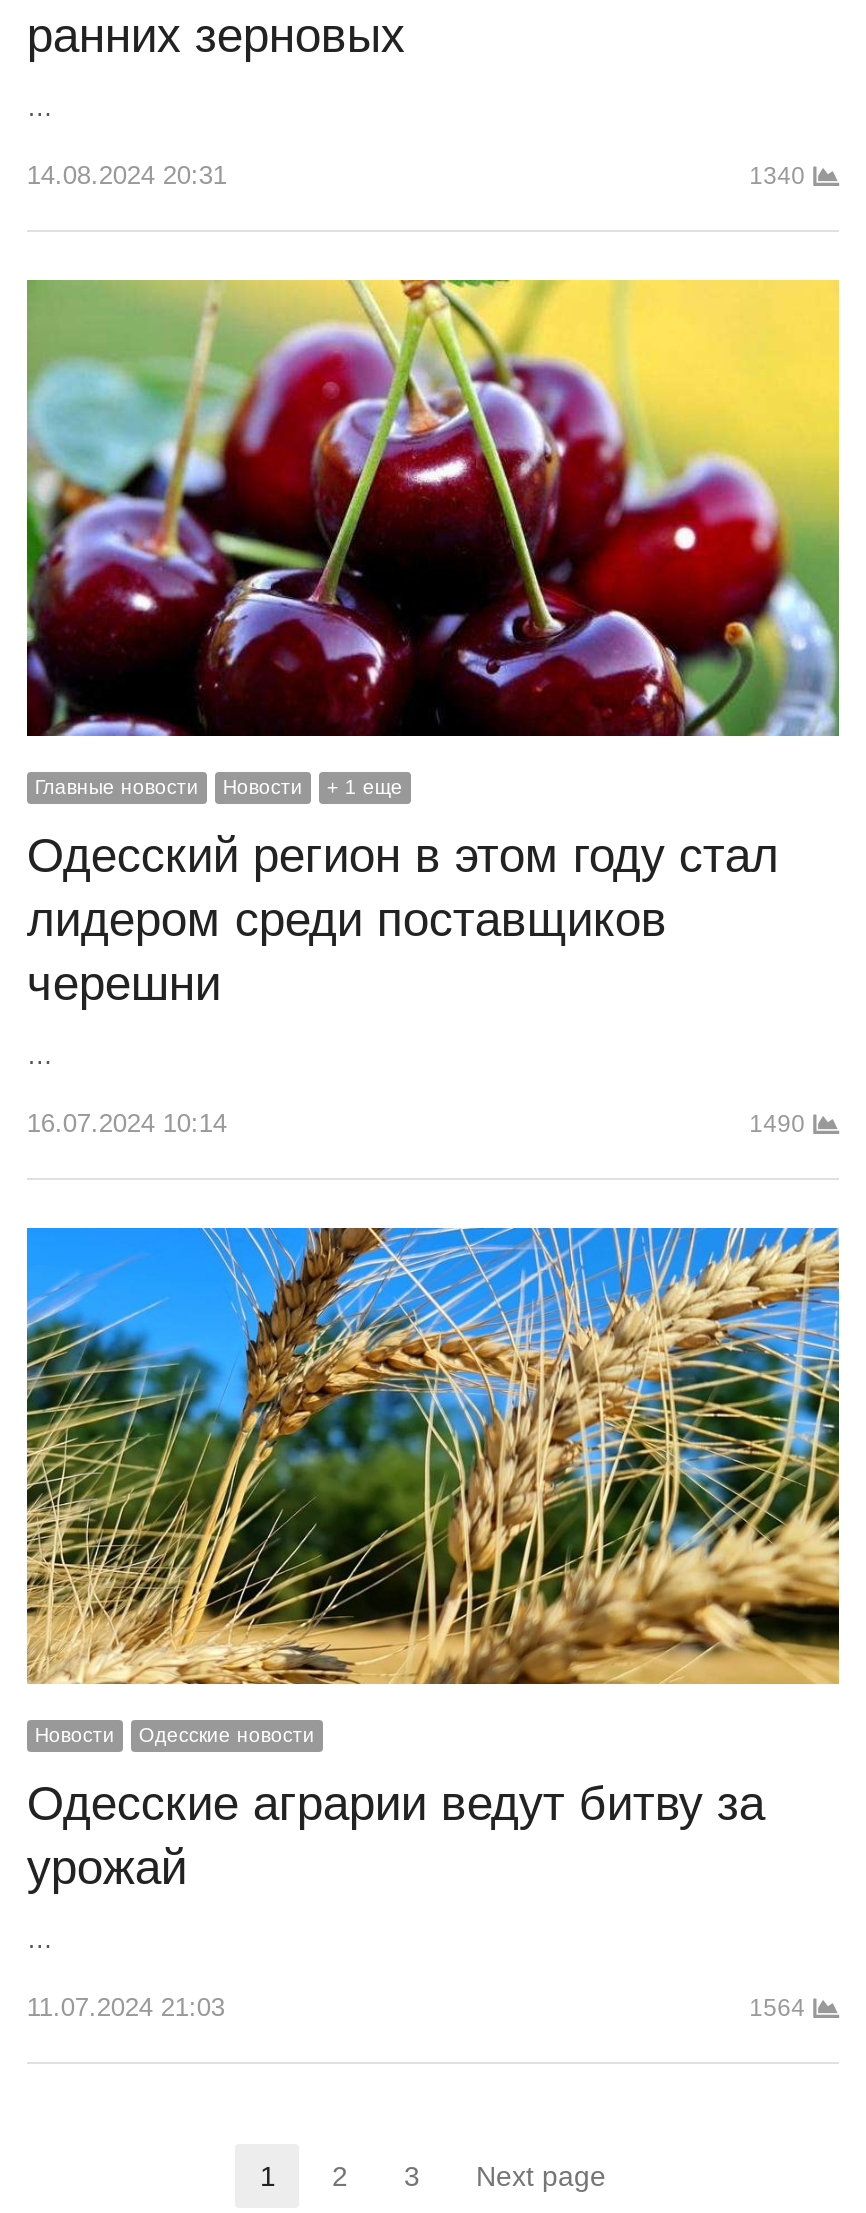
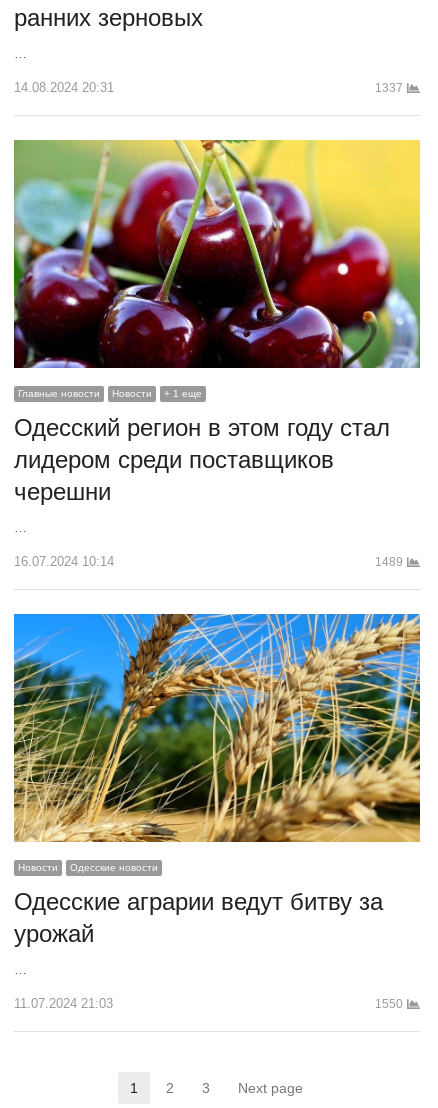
[749,162,805,190] 1340 -> [375,81,403,95] 1337
[749,1111,805,1139] 1490 -> [375,555,403,569] 1489
[749,1995,805,2023] 1564 -> [375,997,403,1011] 1550

